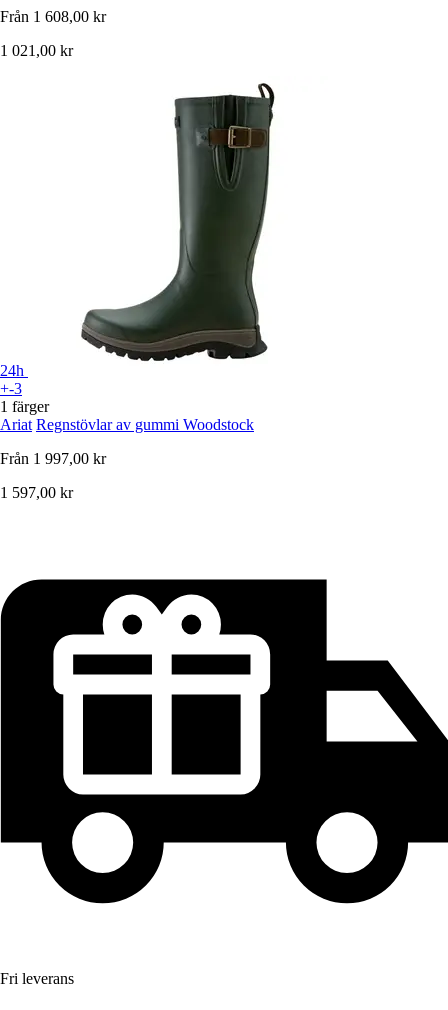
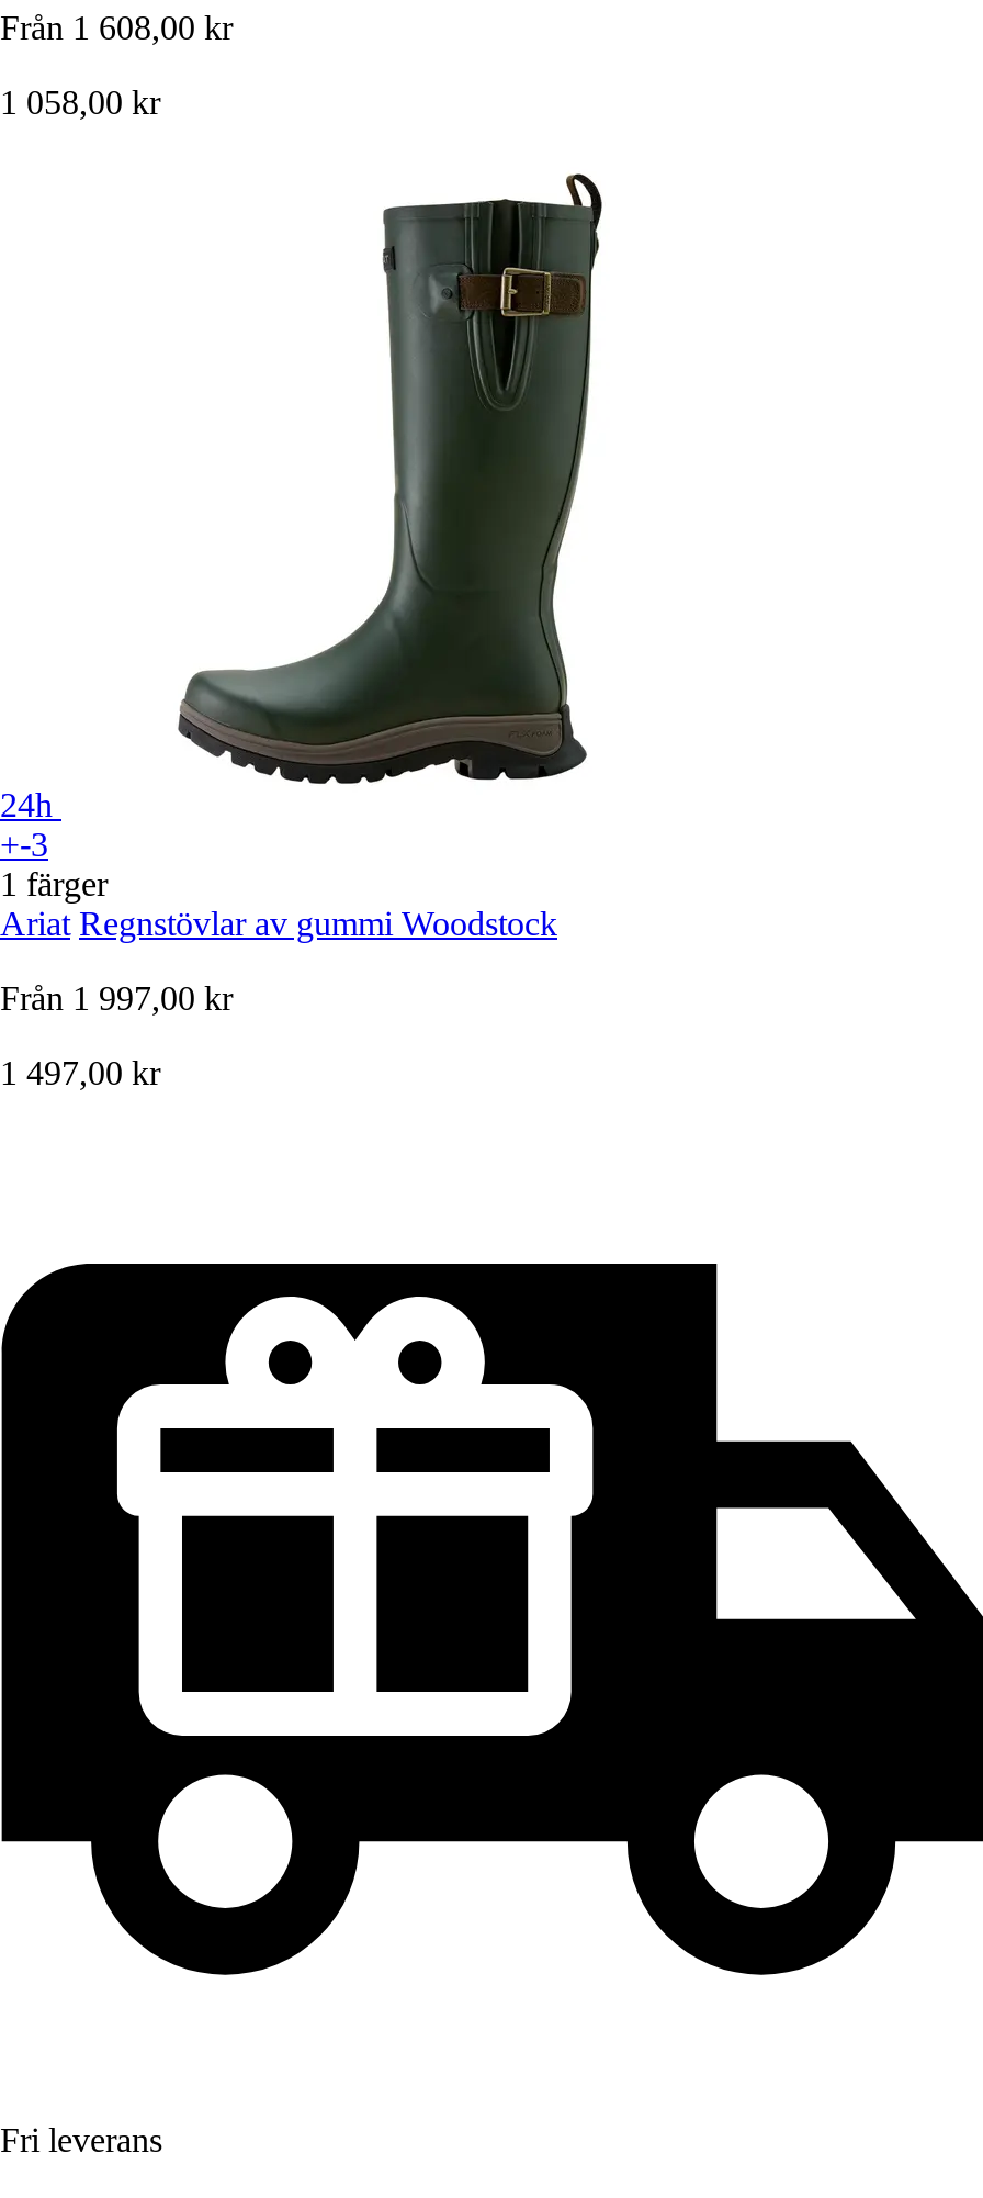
[0,42,73,59] 1 021,00 kr -> [0,84,160,121] 1 058,00 kr
[0,484,73,501] 1 597,00 kr -> [0,1055,160,1092] 1 497,00 kr

